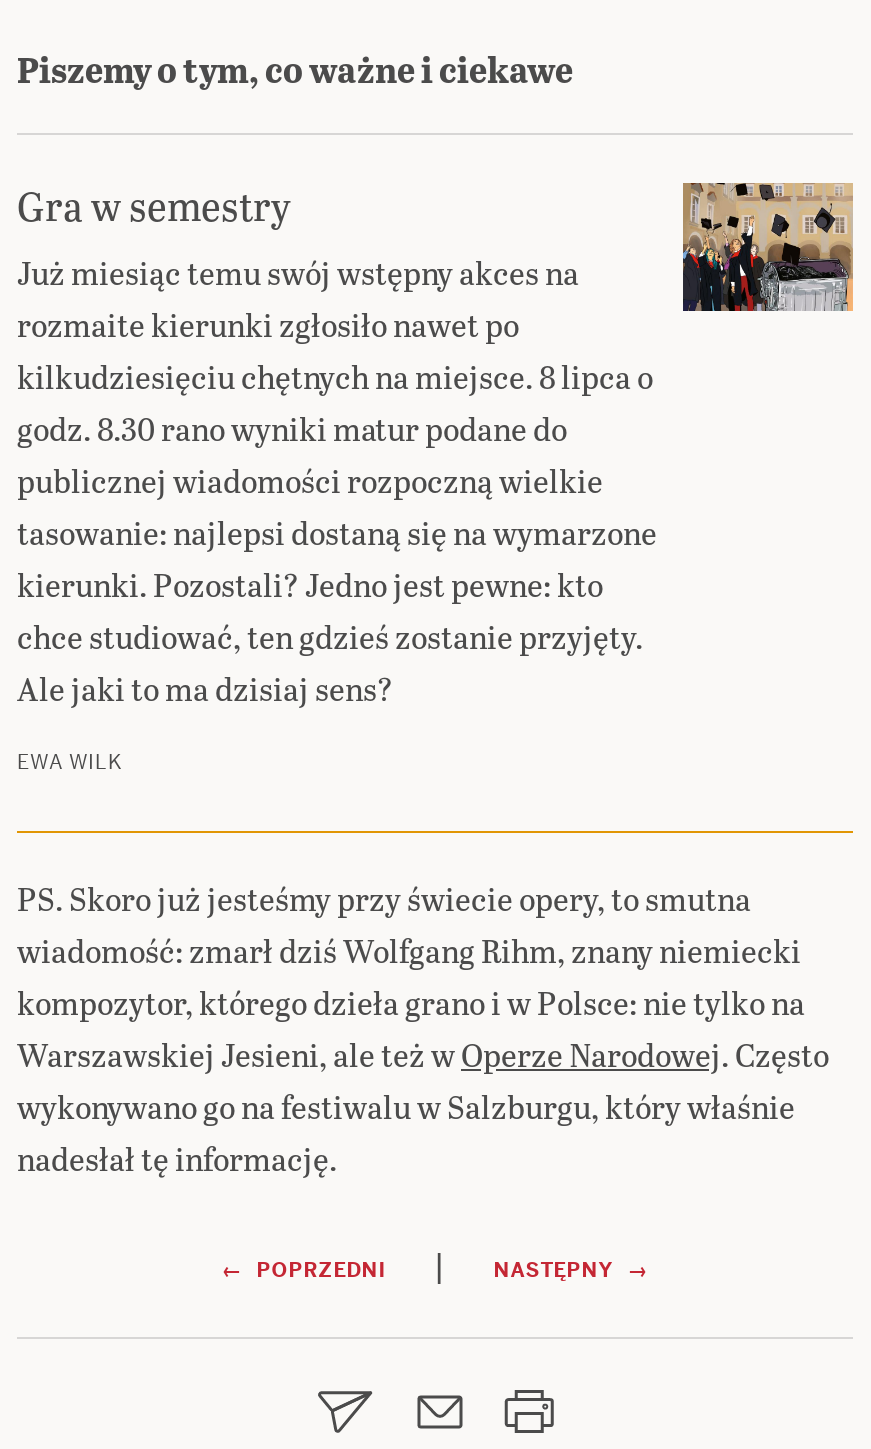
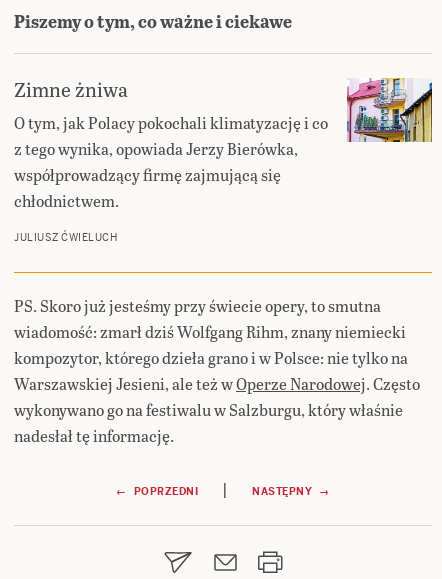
[17,177,855,711] [image] | Gra w semestry | Już miesiąc temu swój wstępny akces na | rozmaite kierunki zgłosiło nawet po | kilkudziesięciu chętnych na miejsce. 8 lipca o | godz. 8.30 rano wyniki matur podane do | publicznej wiadomości rozpoczną wielkie | tasowanie: najlepsi dostaną się na wymarzone | kierunki. Pozostali? Jedno jest pewne: kto | chce studiować, ten gdzieś zostanie przyjęty. | Ale jaki to ma dzisiaj sens? -> [14,75,433,212] [image] | Zimne żniwa | O tym, jak Polacy pokochali klimatyzację i co | z tego wynika, opowiada Jerzy Bierówka, | współprowadzący firmę zajmującą się | chłodnictwem.
[17,749,123,775] EWA WILK -> [14,231,117,244] JULIUSZ ĆWIELUCH

